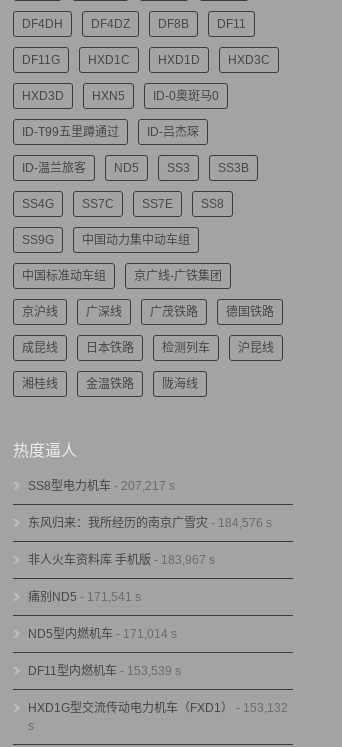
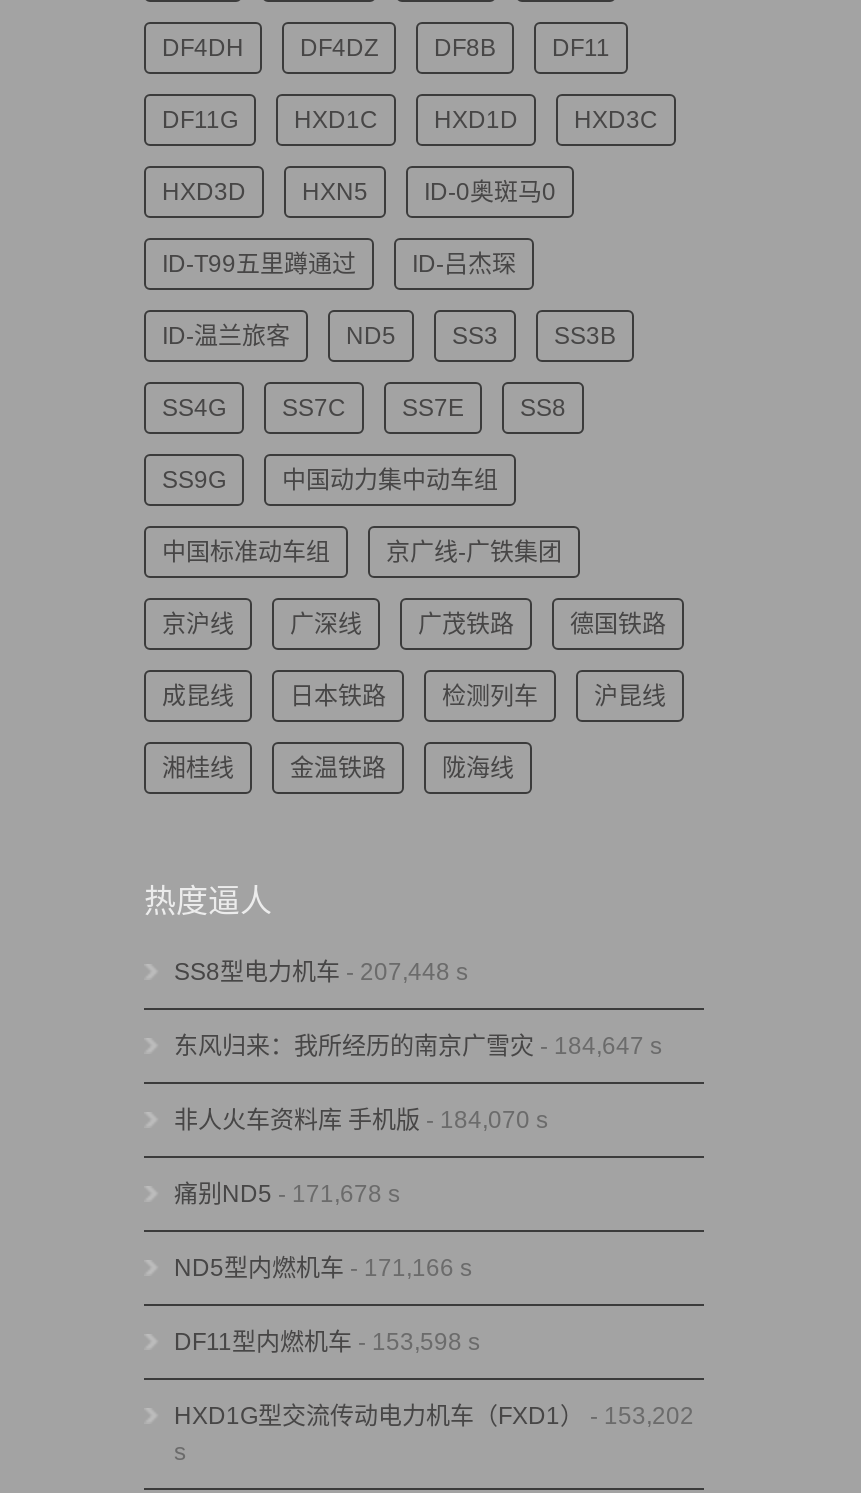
[28,479,175,493] SS8型电力机车- 207,217 s -> [174,957,468,985] SS8型电力机车- 207,448 s
[28,516,272,530] 东风归来：我所经历的南京广雪灾- 184,576 s -> [174,1031,662,1059] 东风归来：我所经历的南京广雪灾- 184,647 s
[28,553,215,567] 非人火车资料库 手机版- 183,967 s -> [174,1105,548,1133] 非人火车资料库 手机版- 184,070 s
[28,590,141,604] 痛别ND5 - 171,541 s -> [174,1179,400,1207] 痛别ND5 - 171,678 s
[28,627,177,641] ND5型内燃机车- 171,014 s -> [174,1253,472,1281] ND5型内燃机车- 171,166 s
[28,664,181,678] DF11型内燃机车- 153,539 s -> [174,1327,480,1355] DF11型内燃机车- 153,598 s
[28,701,288,715] HXD1G型交流传动电力机车（FXD1）- 153,132 -> [174,1401,694,1429] HXD1G型交流传动电力机车（FXD1）- 153,202

